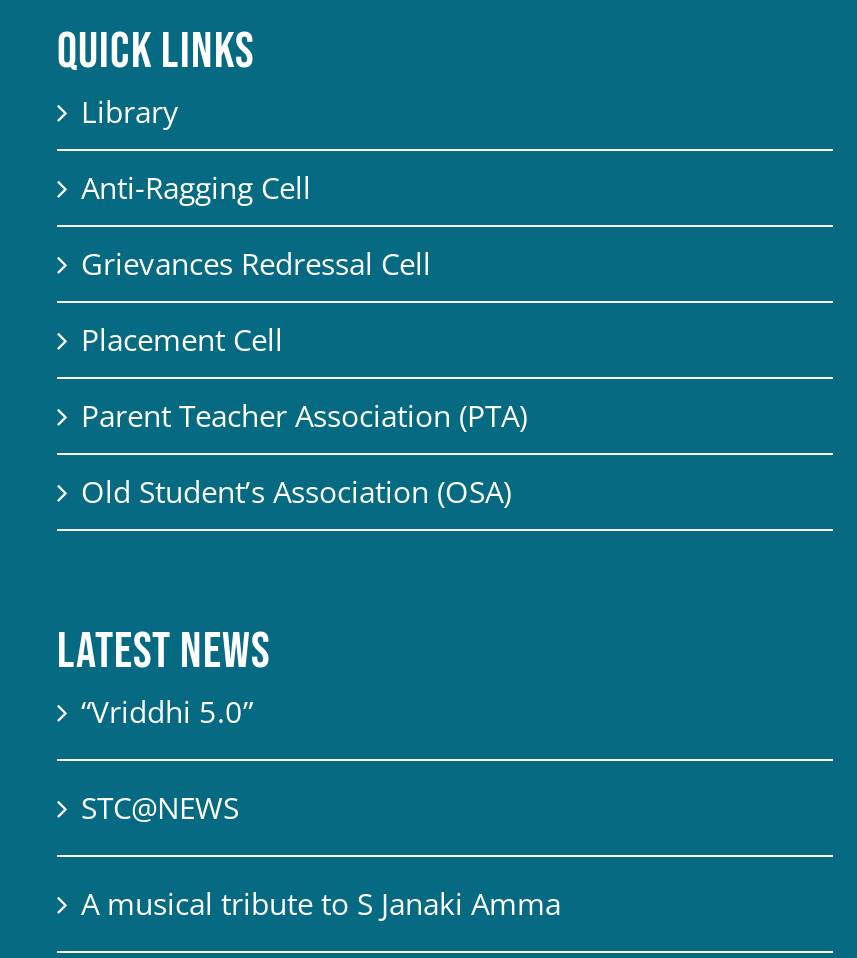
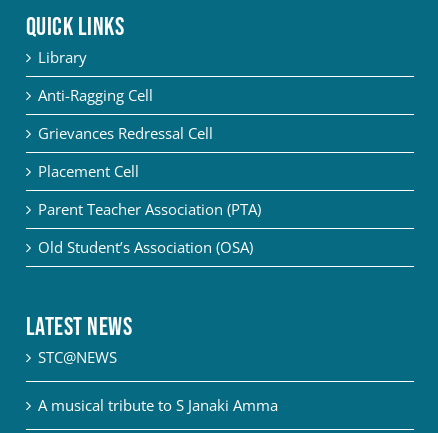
[81,691,253,731] “Vriddhi 5.0” -> none

